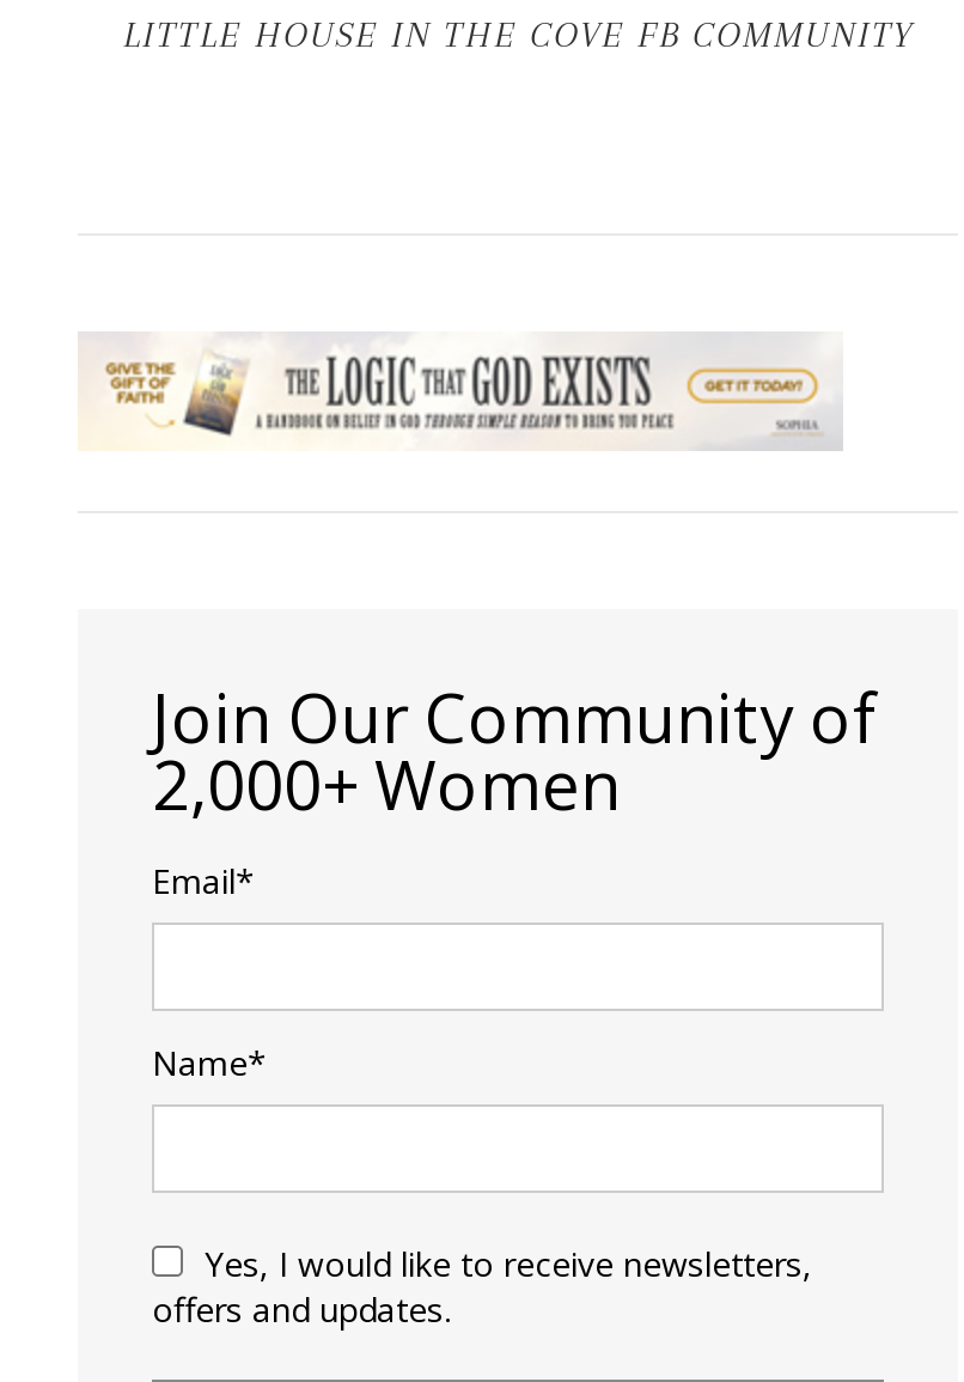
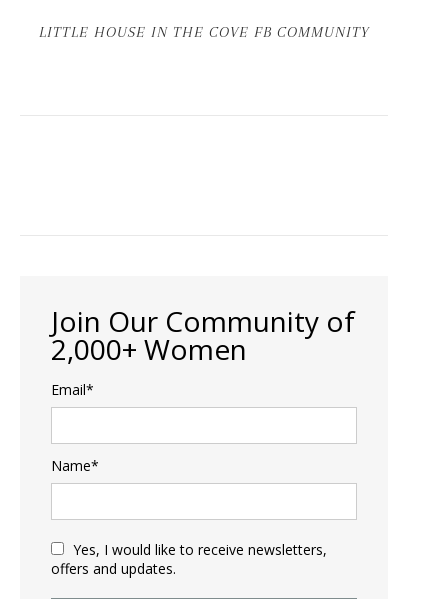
[78,331,843,451] [image] -> none

